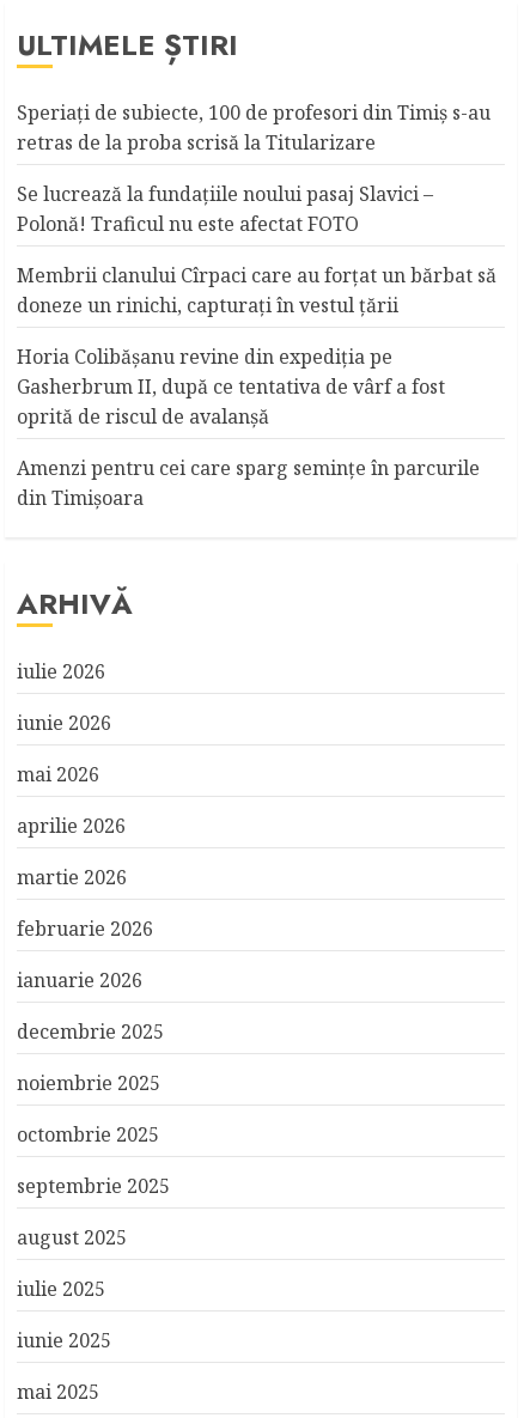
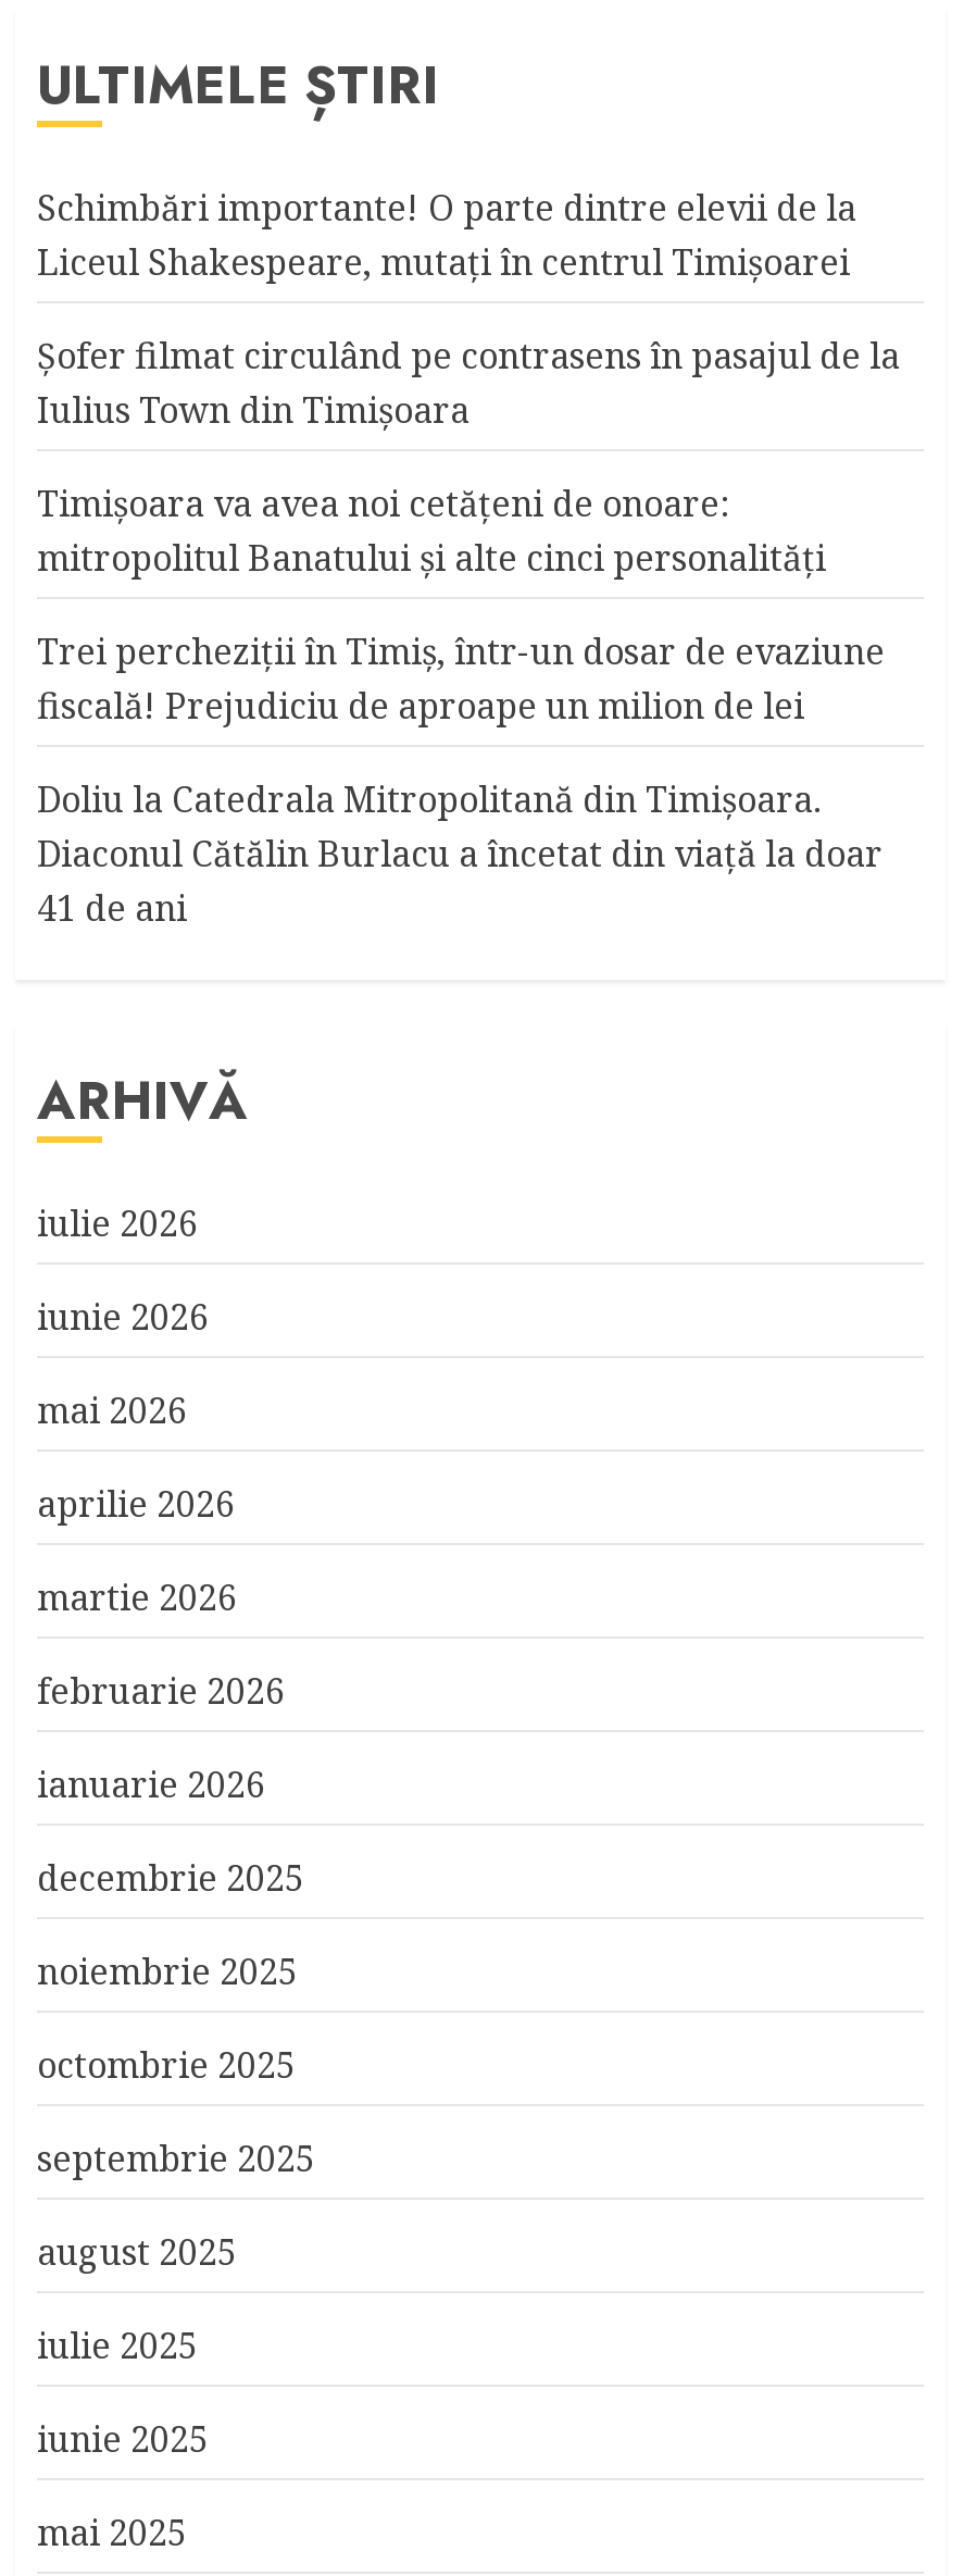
[17,99,491,156] Speriaţi de subiecte, 100 de profesori din Timiş s-au | retras de la proba scrisă la Titularizare -> [37,184,856,286] Schimbări importante! O parte dintre elevii de la | Liceul Shakespeare, mutaţi în centrul Timişoarei
[17,181,433,237] Se lucrează la fundaţiile noului pasaj Slavici – | Polonă! Traficul nu este afectat FOTO -> [37,332,900,434] Șofer filmat circulând pe contrasens în pasajul de la | Iulius Town din Timișoara
[17,262,496,318] Membrii clanului Cîrpaci care au forţat un bărbat să | doneze un rinichi, capturaţi în vestul ţării -> [37,480,826,582] Timişoara va avea noi cetăţeni de onoare: | mitropolitul Banatului şi alte cinci personalităţi
[17,343,445,430] Horia Colibășanu revine din expediția pe | Gasherbrum II, după ce tentativa de vârf a fost | oprită de riscul de avalanșă -> [37,627,885,730] Trei percheziţii în Timiş, într-un dosar de evaziune | fiscală! Prejudiciu de aproape un milion de lei
[17,455,480,511] Amenzi pentru cei care sparg seminţe în parcurile | din Timişoara -> [37,775,882,932] Doliu la Catedrala Mitropolitană din Timișoara. | Diaconul Cătălin Burlacu a încetat din viață la doar | 41 de ani

